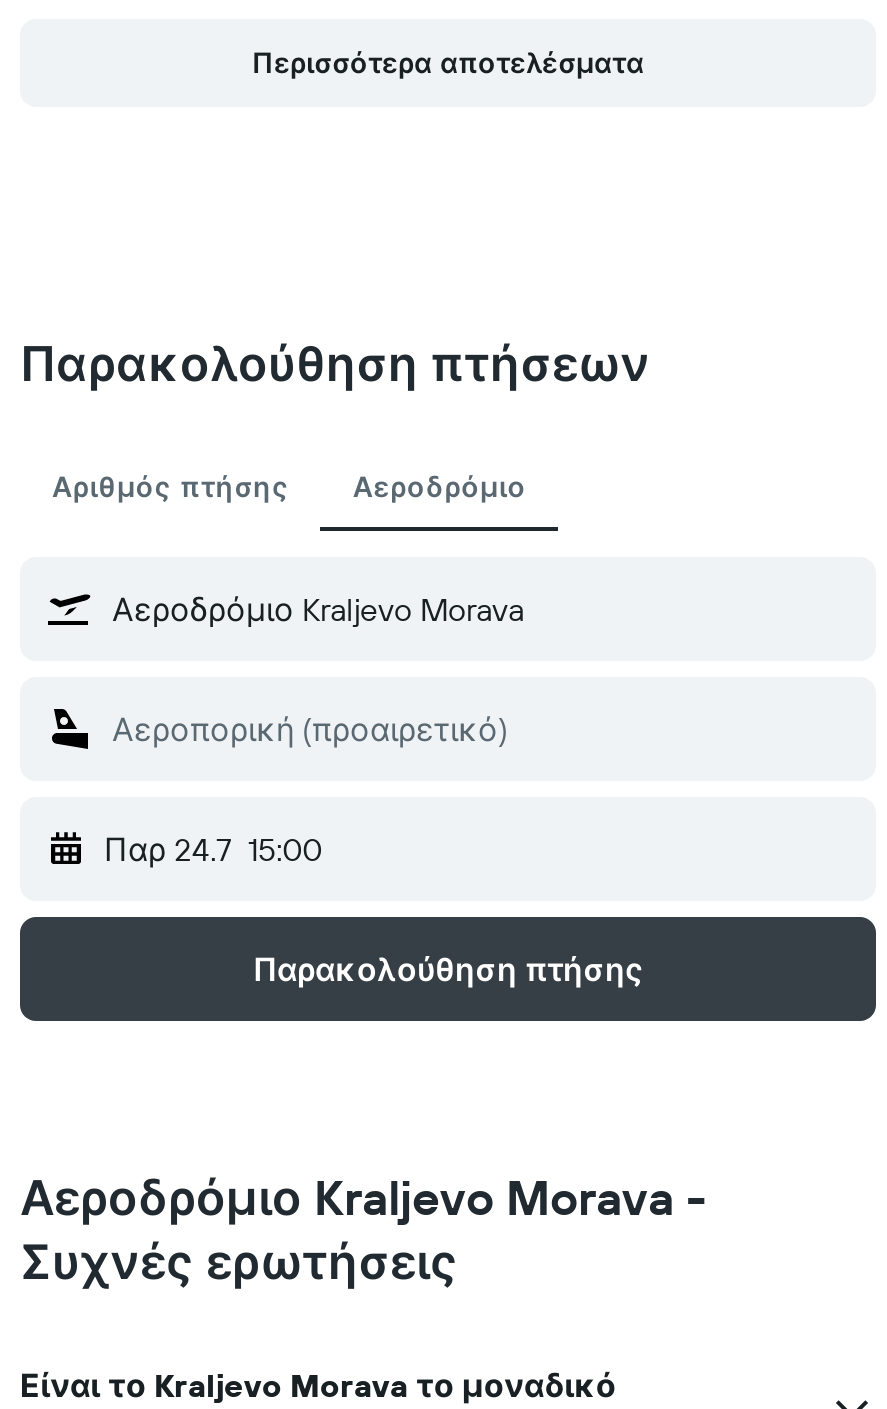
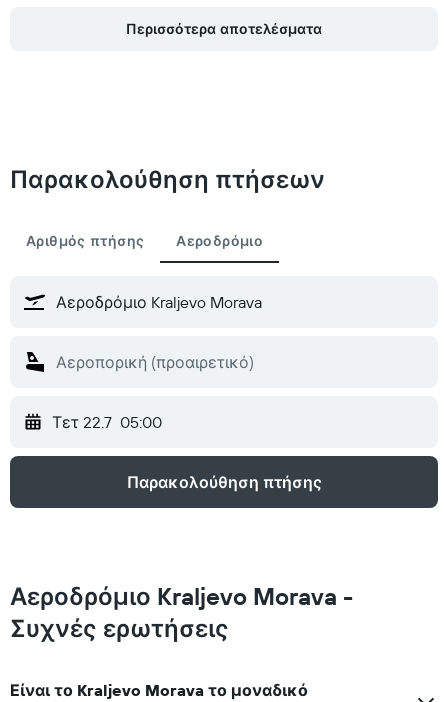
[104,829,322,869] Παρ 24.7 15:00 -> [52,412,162,432] Τετ 22.7 05:00

